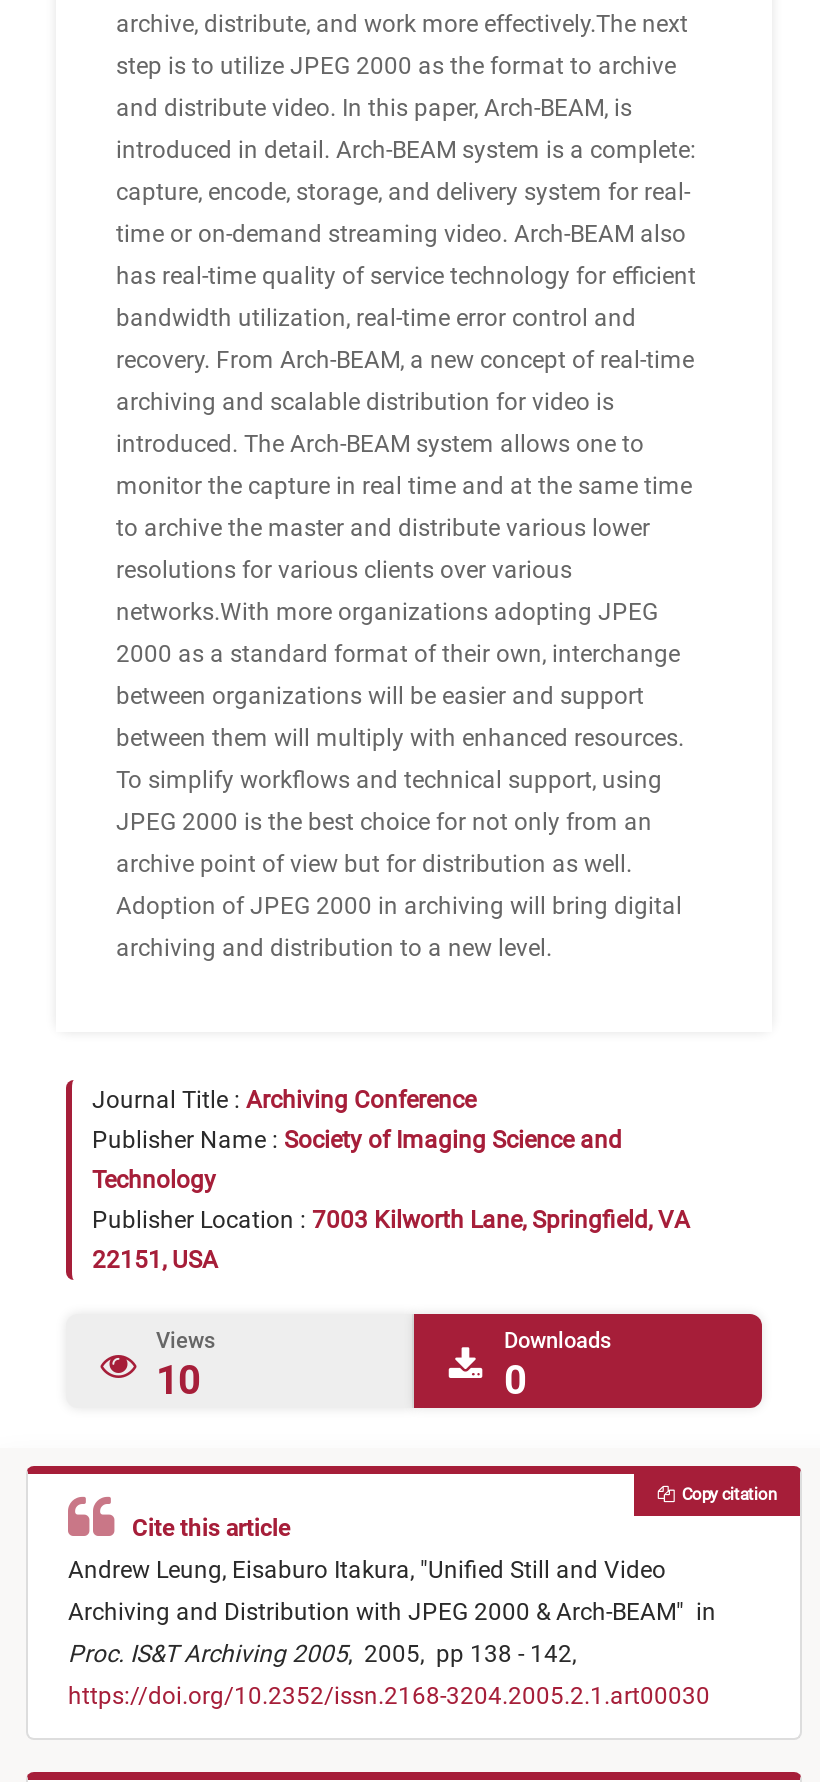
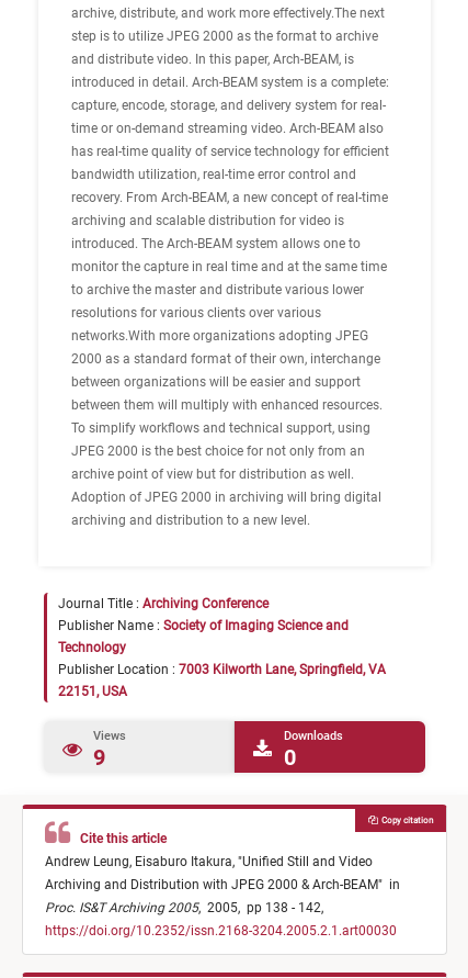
[156,1356,200,1404] 10 -> [93,744,105,771] 9

